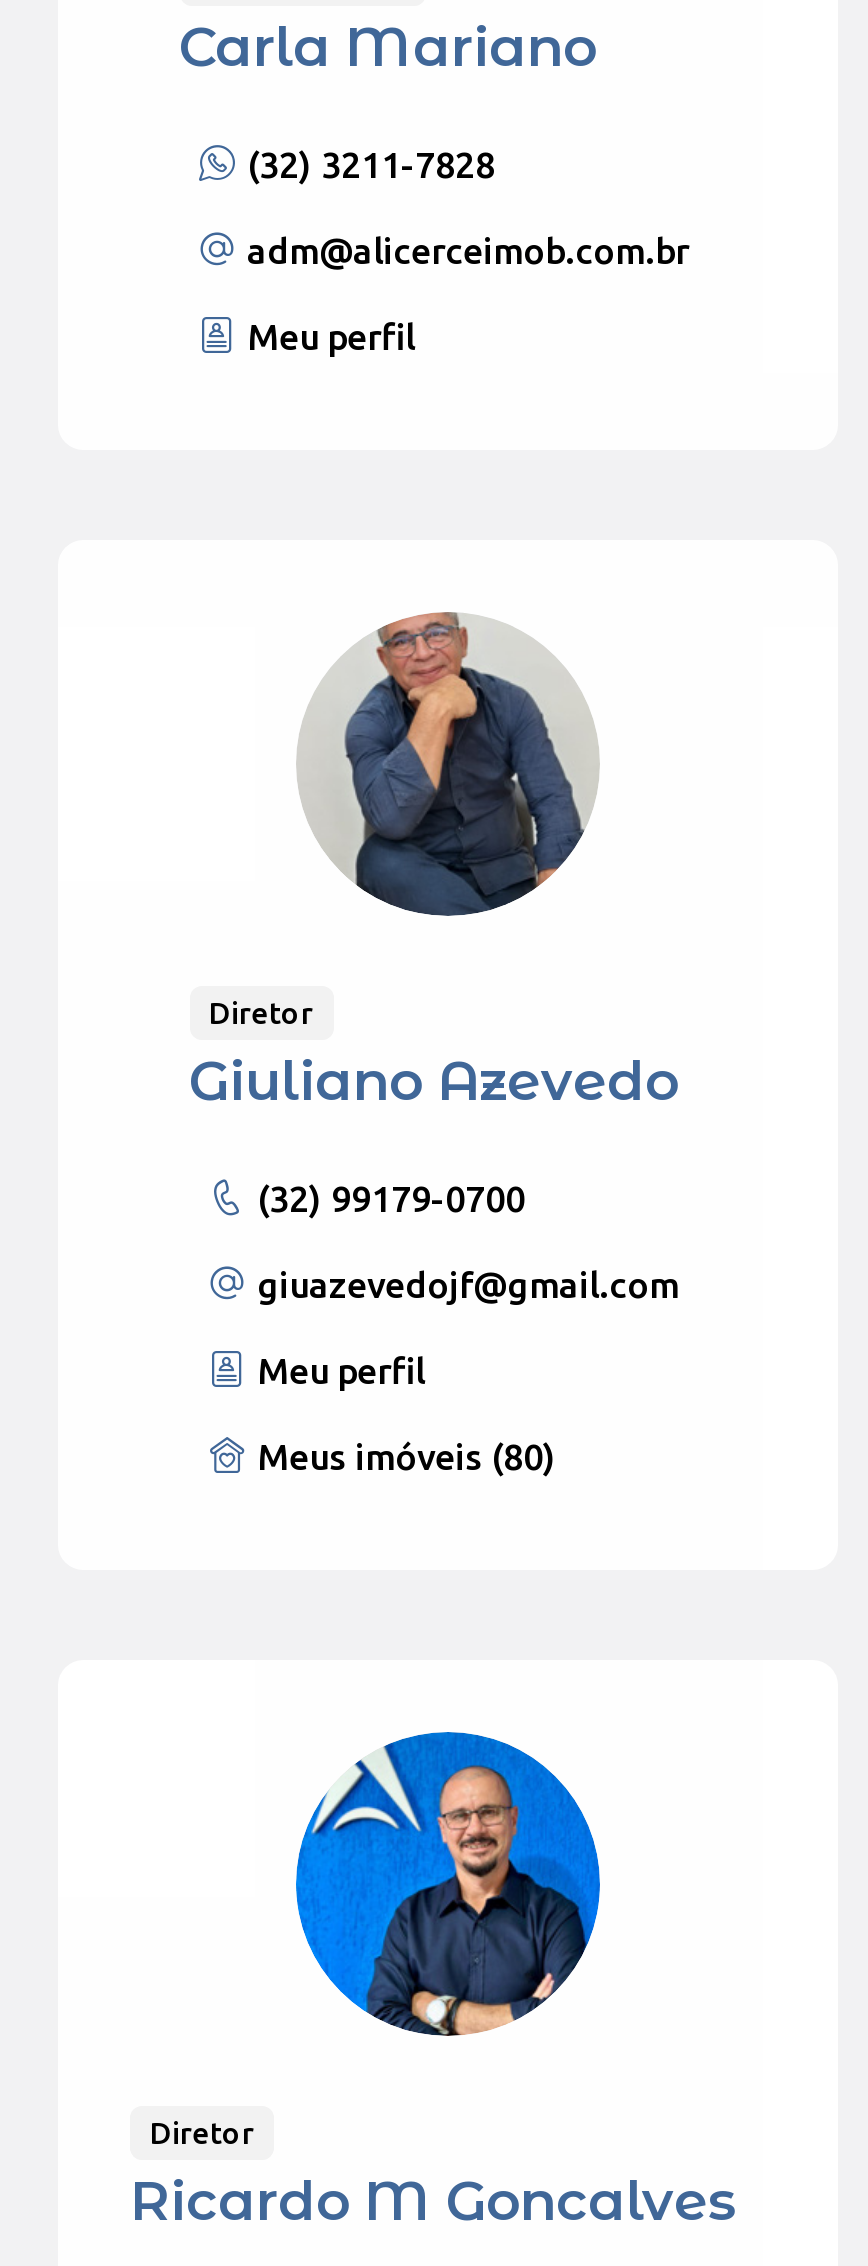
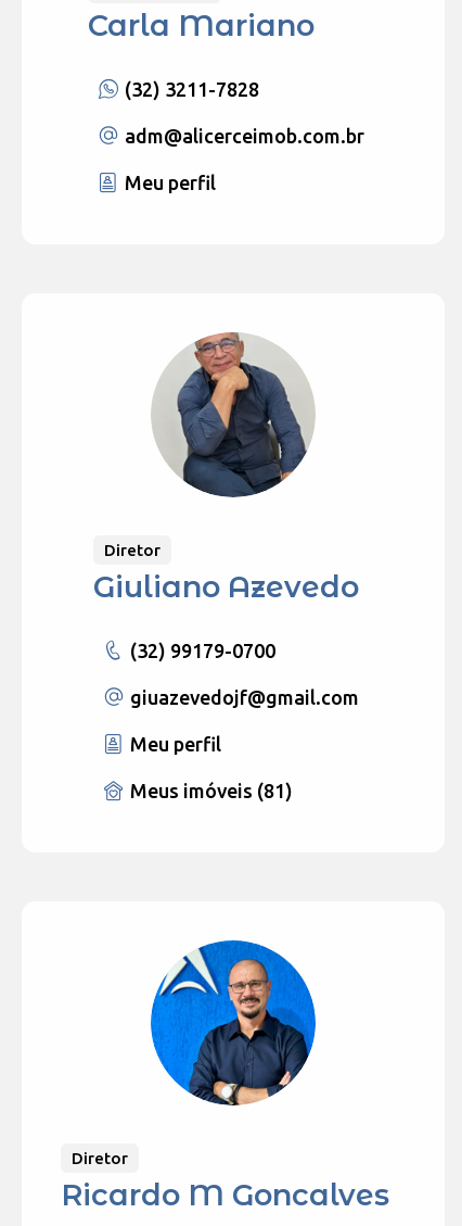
[257,1436,557,1476] Meus imóveis (80) -> [130,780,292,801] Meus imóveis (81)

